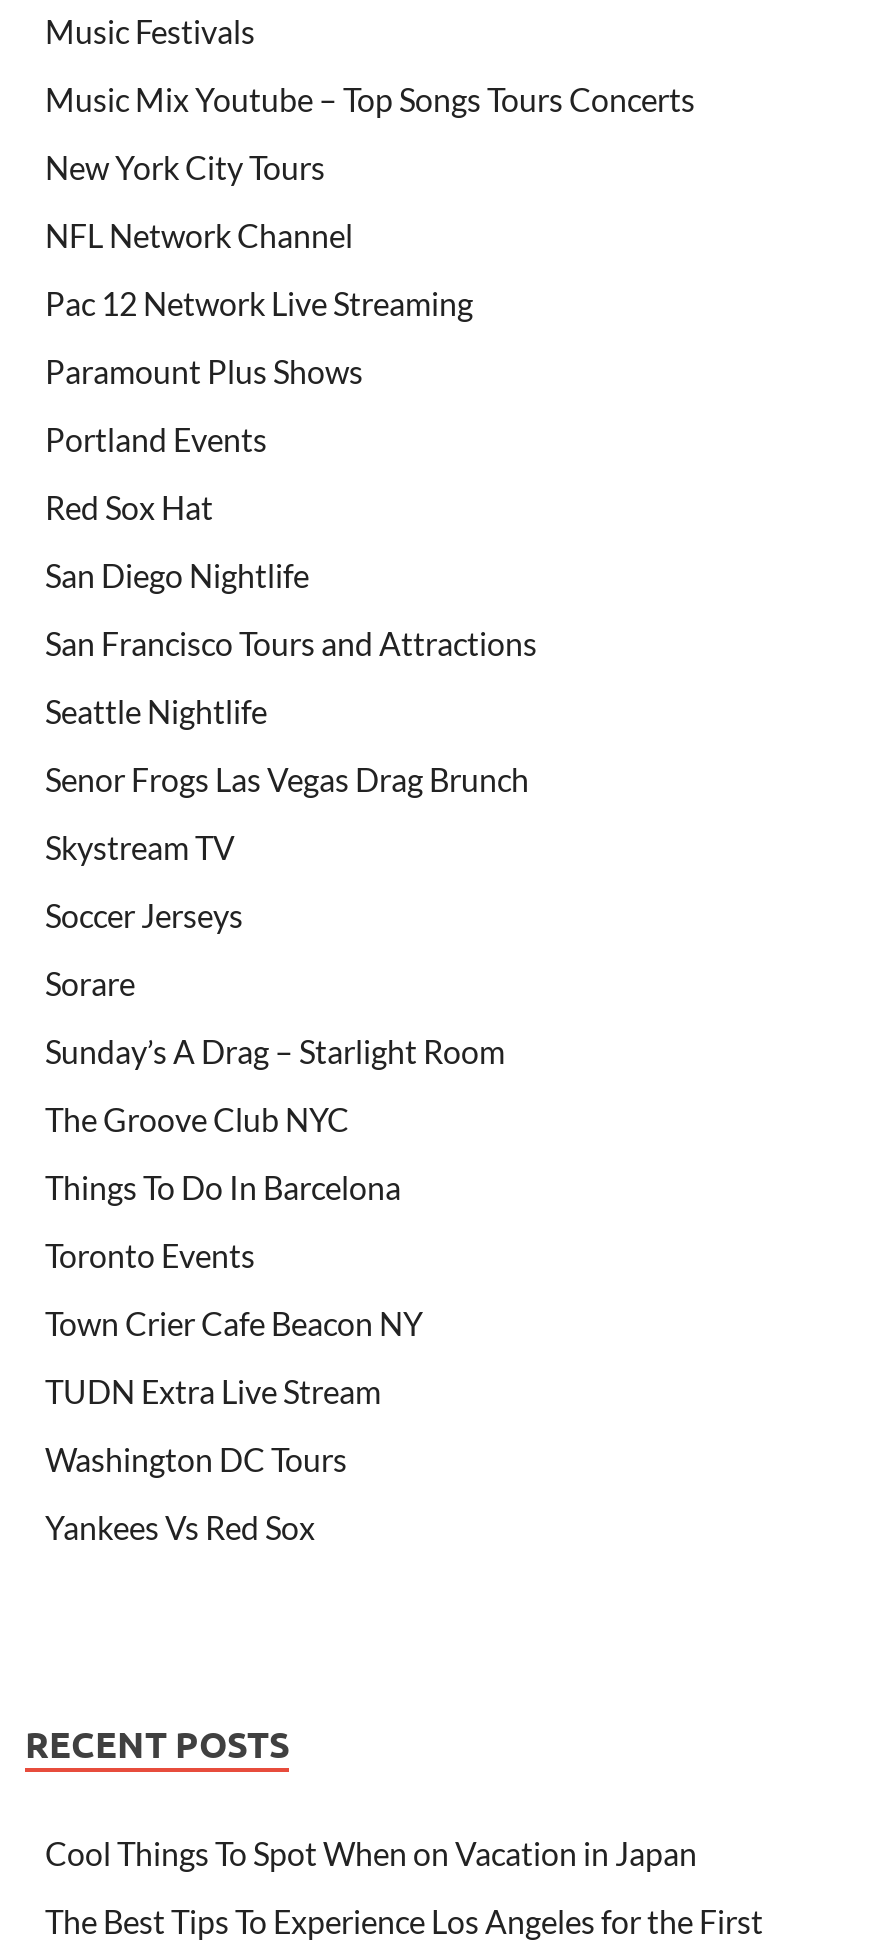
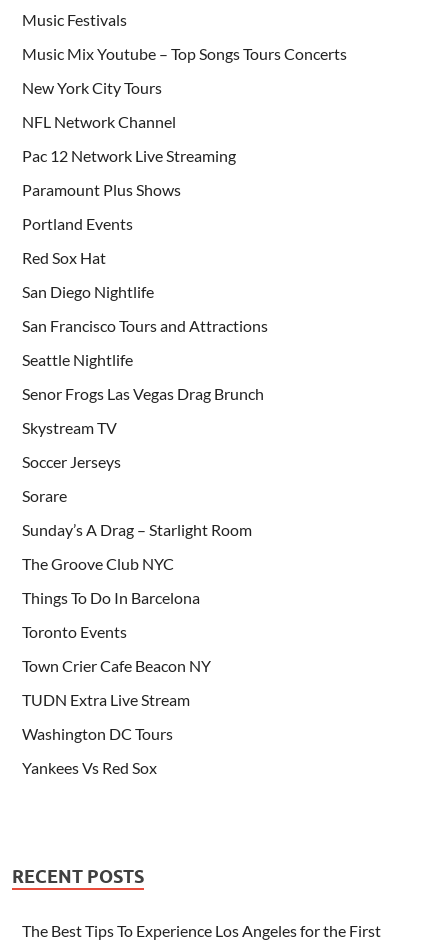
[45,1833,697,1871] Cool Things To Spot When on Vacation in Japan -> none

